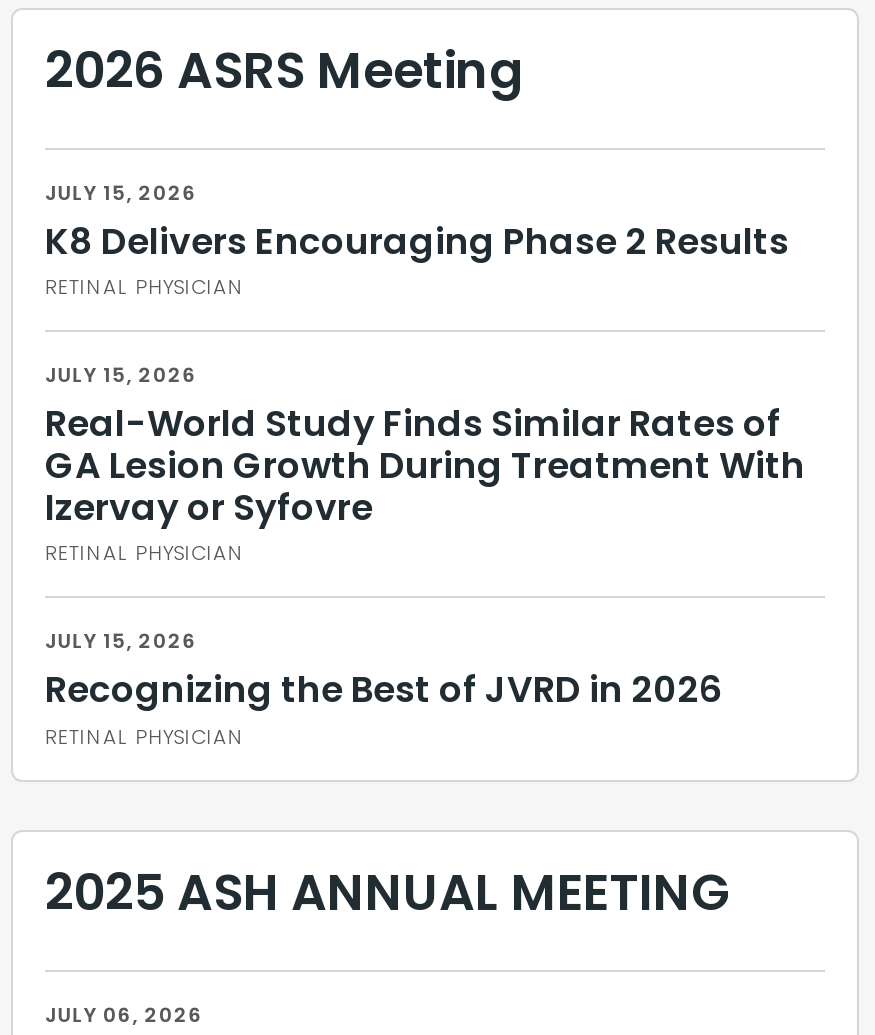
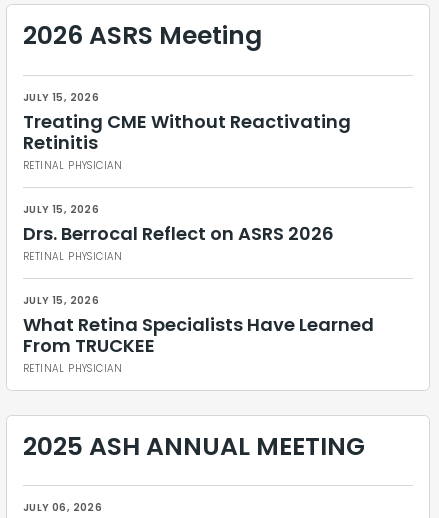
[45,216,789,266] K8 Delivers Encouraging Phase 2 Results -> [23,109,351,155] Treating CME Without Reactivating | Retinitis
moved [45,273,245,391] -> [23,158,123,217]: RETINAL PHYSICIAN | JULY 15, 2026
[45,399,805,533] Real-World Study Finds Similar Rates of | GA Lesion Growth During Treatment With | Izervay or Syfovre -> [23,221,334,246] Drs. Berrocal Reflect on ASRS 2026
moved [45,539,245,657] -> [23,249,123,308]: RETINAL PHYSICIAN | JULY 15, 2026
[45,665,723,715] Recognizing the Best of JVRD in 2026 -> [23,312,374,358] What Retina Specialists Have Learned | From TRUCKEE

